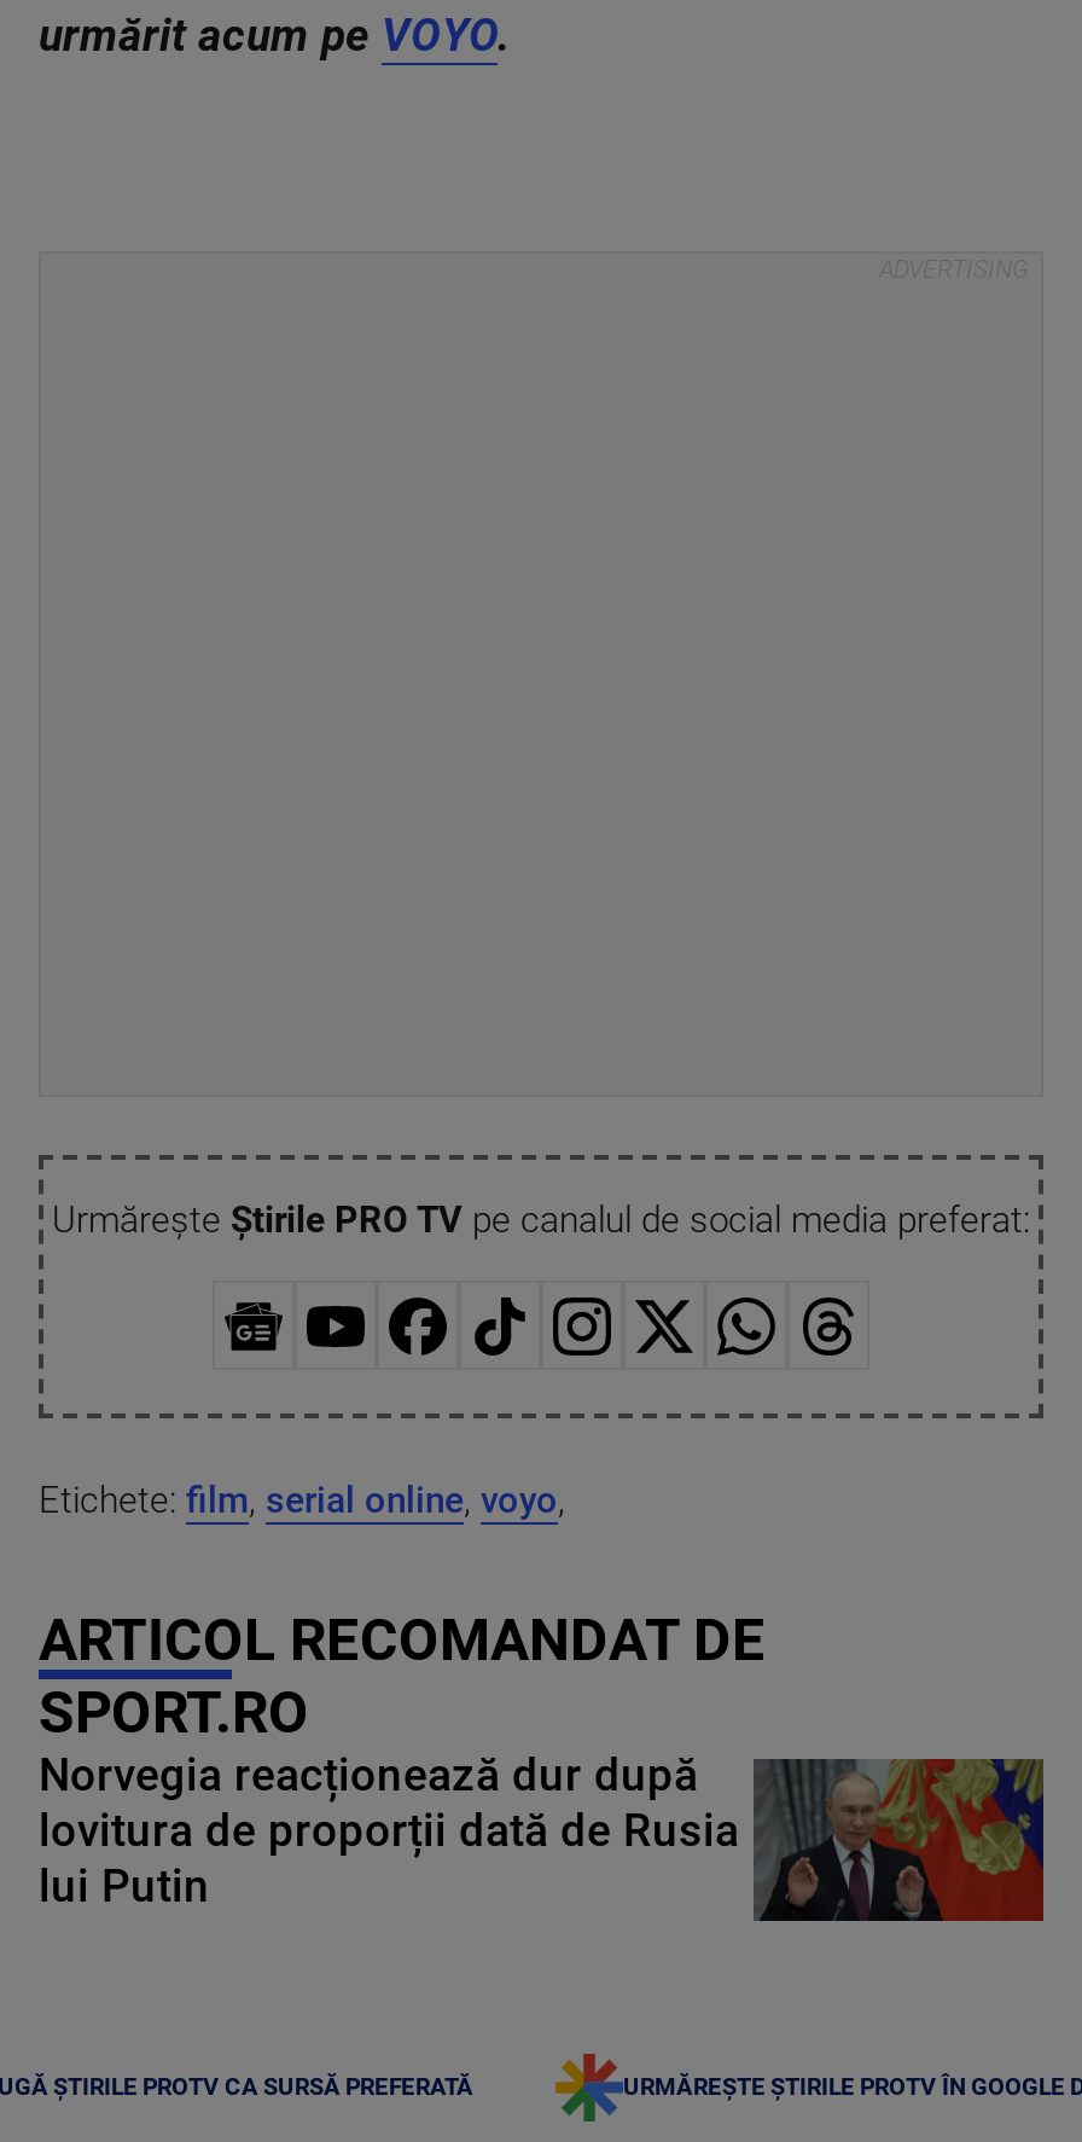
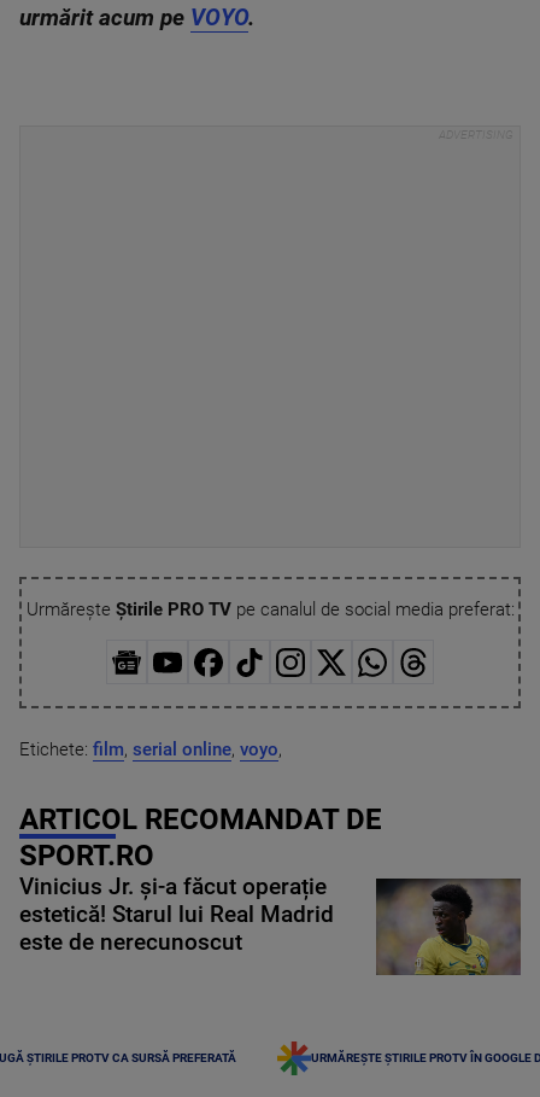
[39,1749,1046,1923] [image] | Norvegia reacționează dur după | lovitura de proporții dată de Rusia | lui Putin -> [19,873,522,976] [image] | Vinicius Jr. și-a făcut operație | estetică! Starul lui Real Madrid | este de nerecunoscut

